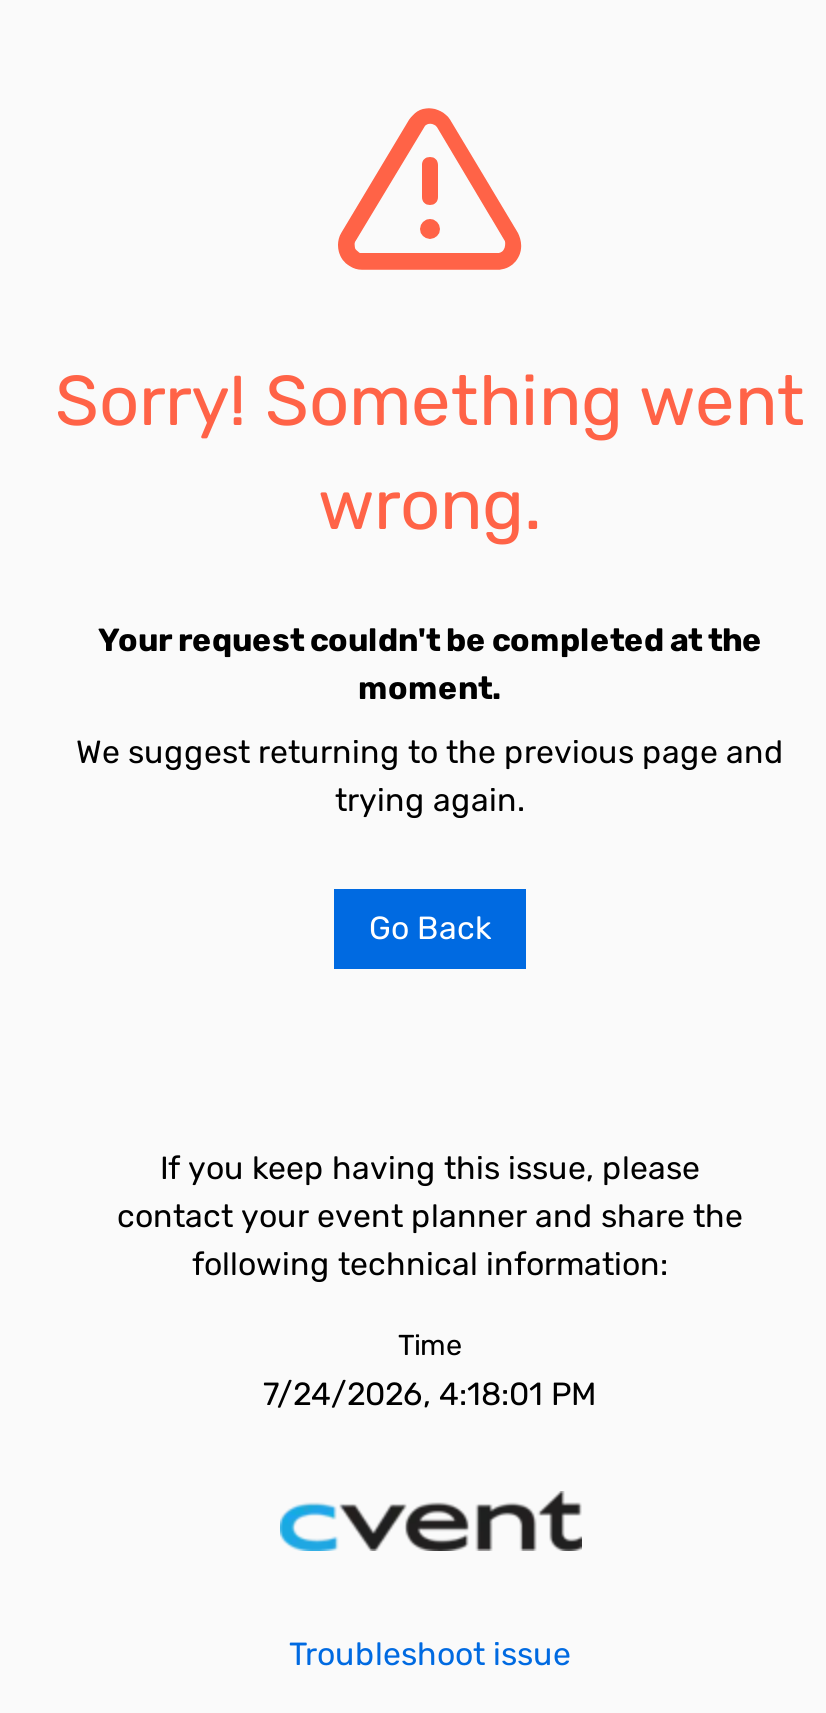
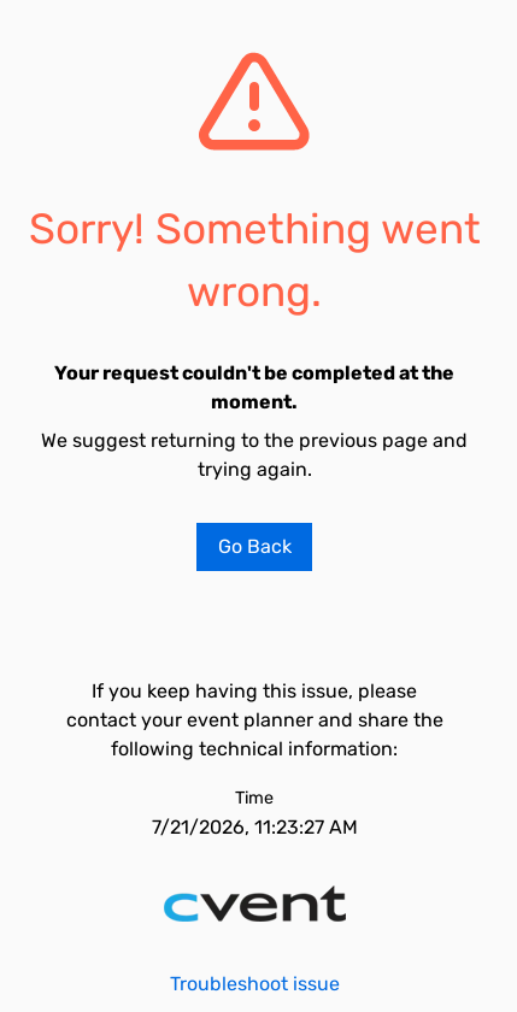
[263,1375,597,1413] 7/24/2026, 4:18:01 PM -> [151,816,357,839] 7/21/2026, 11:23:27 AM

